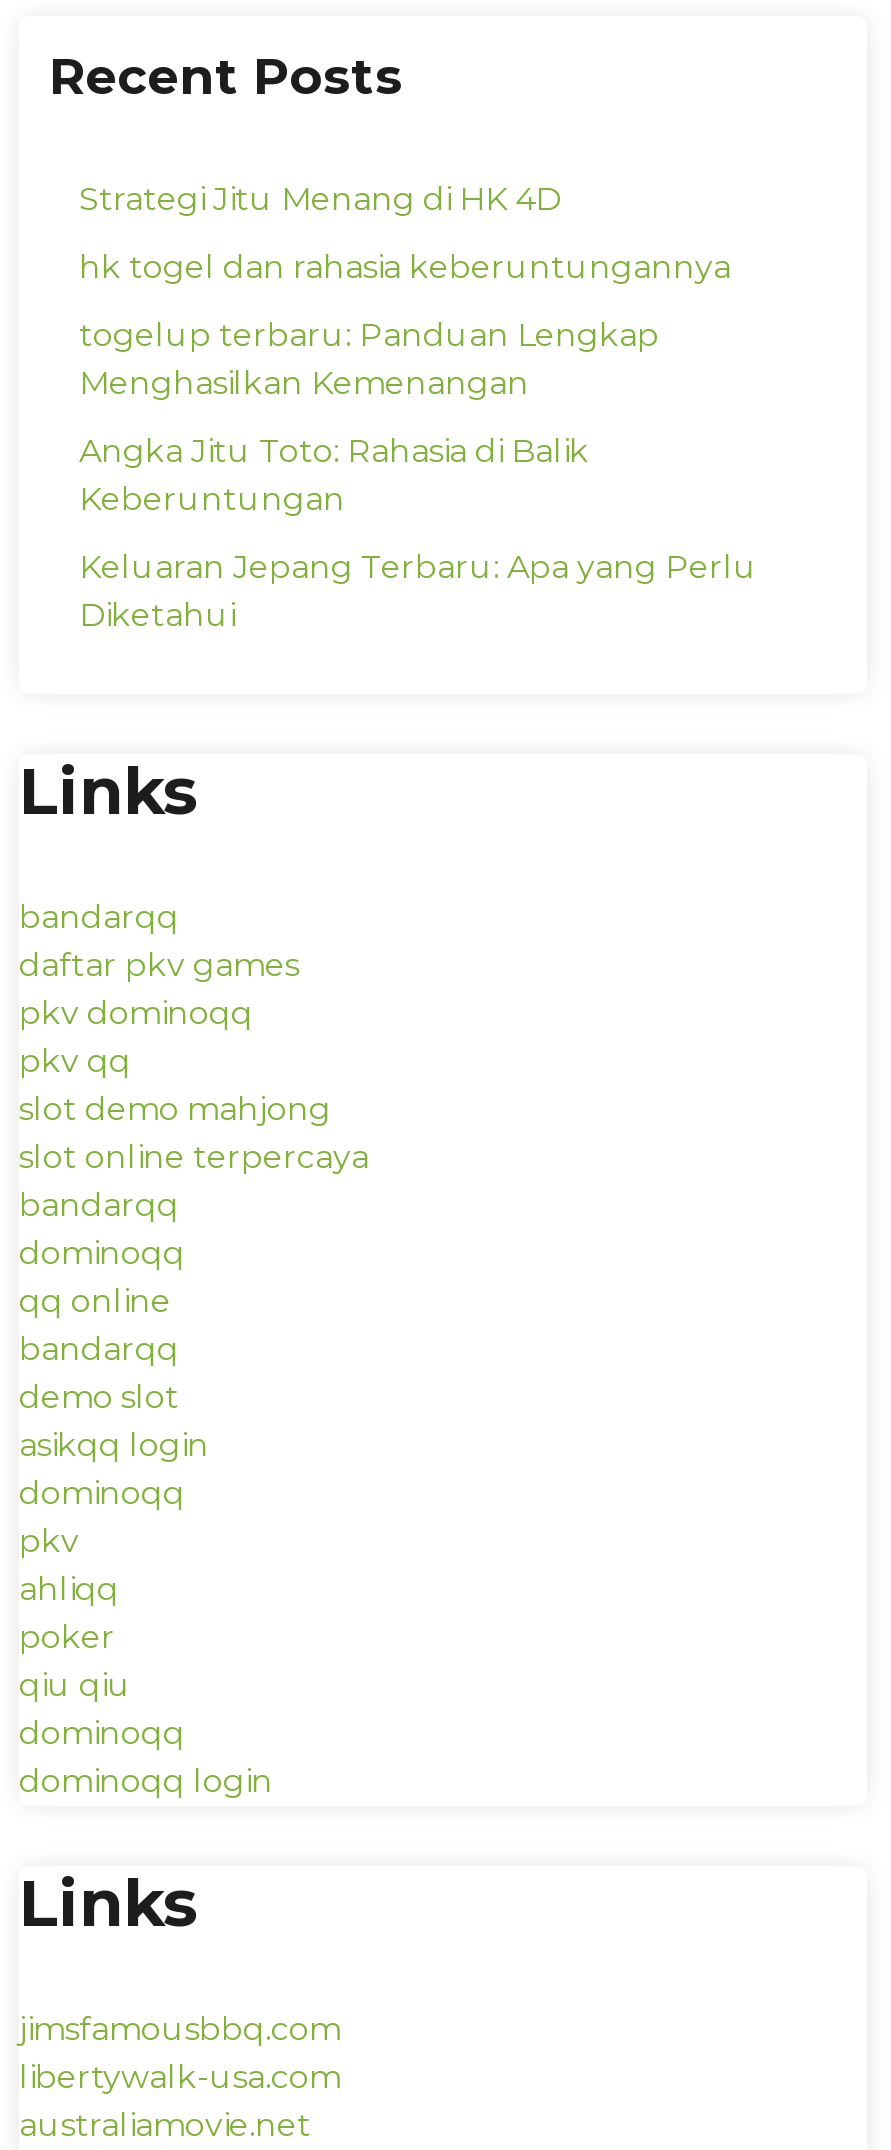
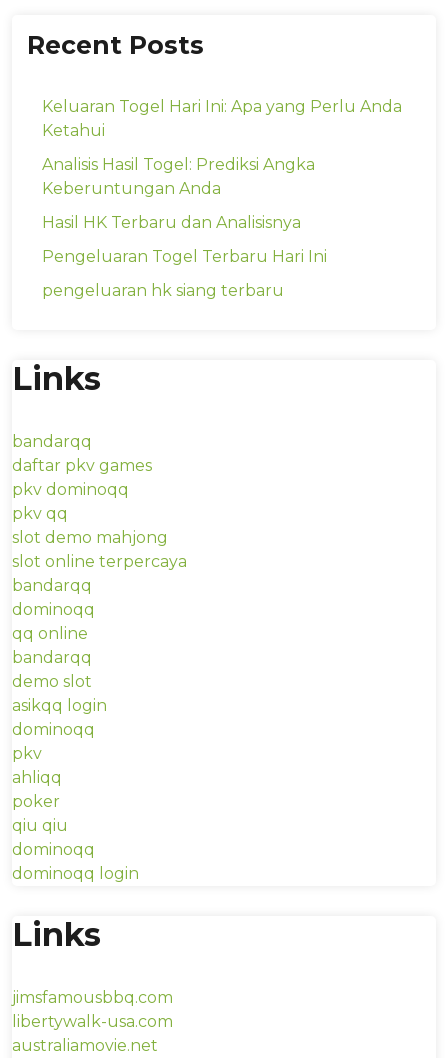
[79,180,561,218] Strategi Jitu Menang di HK 4D -> [42,97,402,140] Keluaran Togel Hari Ini: Apa yang Perlu Anda | Ketahui
[79,248,731,286] hk togel dan rahasia keberuntungannya -> [42,155,315,198] Analisis Hasil Togel: Prediksi Angka | Keberuntungan Anda
[79,316,659,402] togelup terbaru: Panduan Lengkap | Menghasilkan Kemenangan -> [42,213,301,232] Hasil HK Terbaru dan Analisisnya
[79,432,589,518] Angka Jitu Toto: Rahasia di Balik | Keberuntungan -> [42,247,327,266] Pengeluaran Togel Terbaru Hari Ini
[79,548,757,634] Keluaran Jepang Terbaru: Apa yang Perlu | Diketahui -> [42,281,284,300] pengeluaran hk siang terbaru

